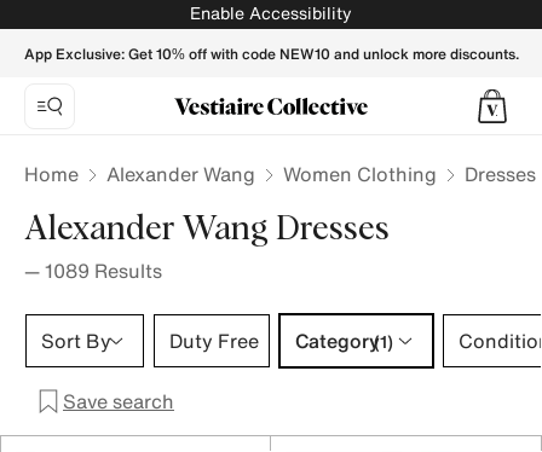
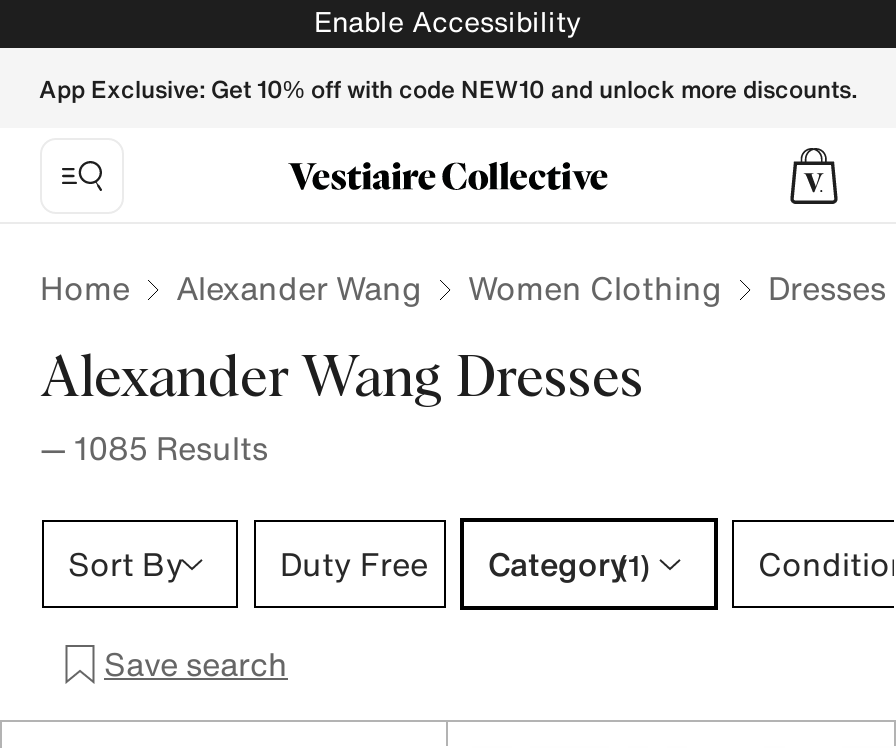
[24,256,162,285] — 1089 Results -> [40,424,268,472] — 1085 Results

